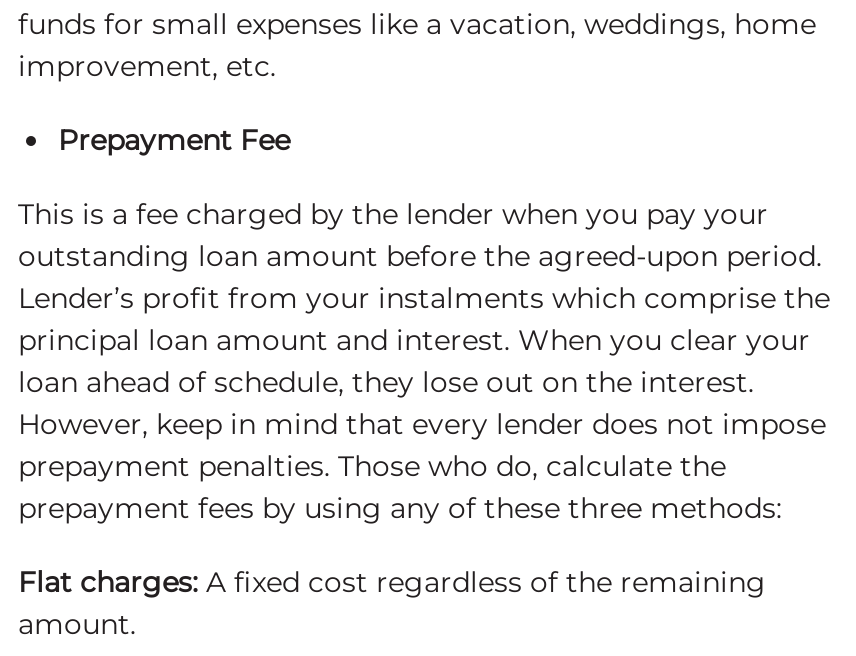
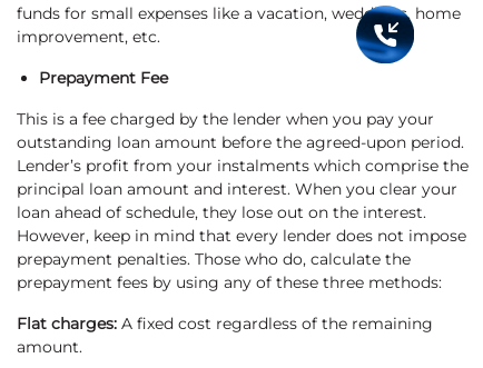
none -> [355,27,415,64] [image]

